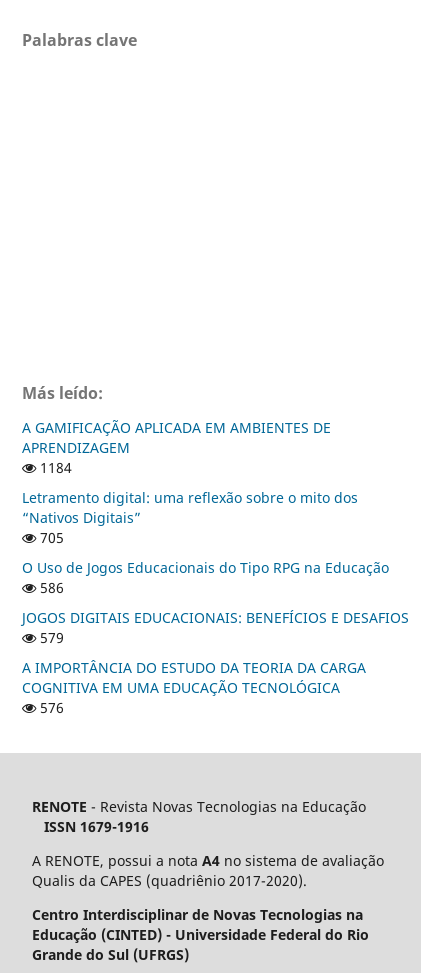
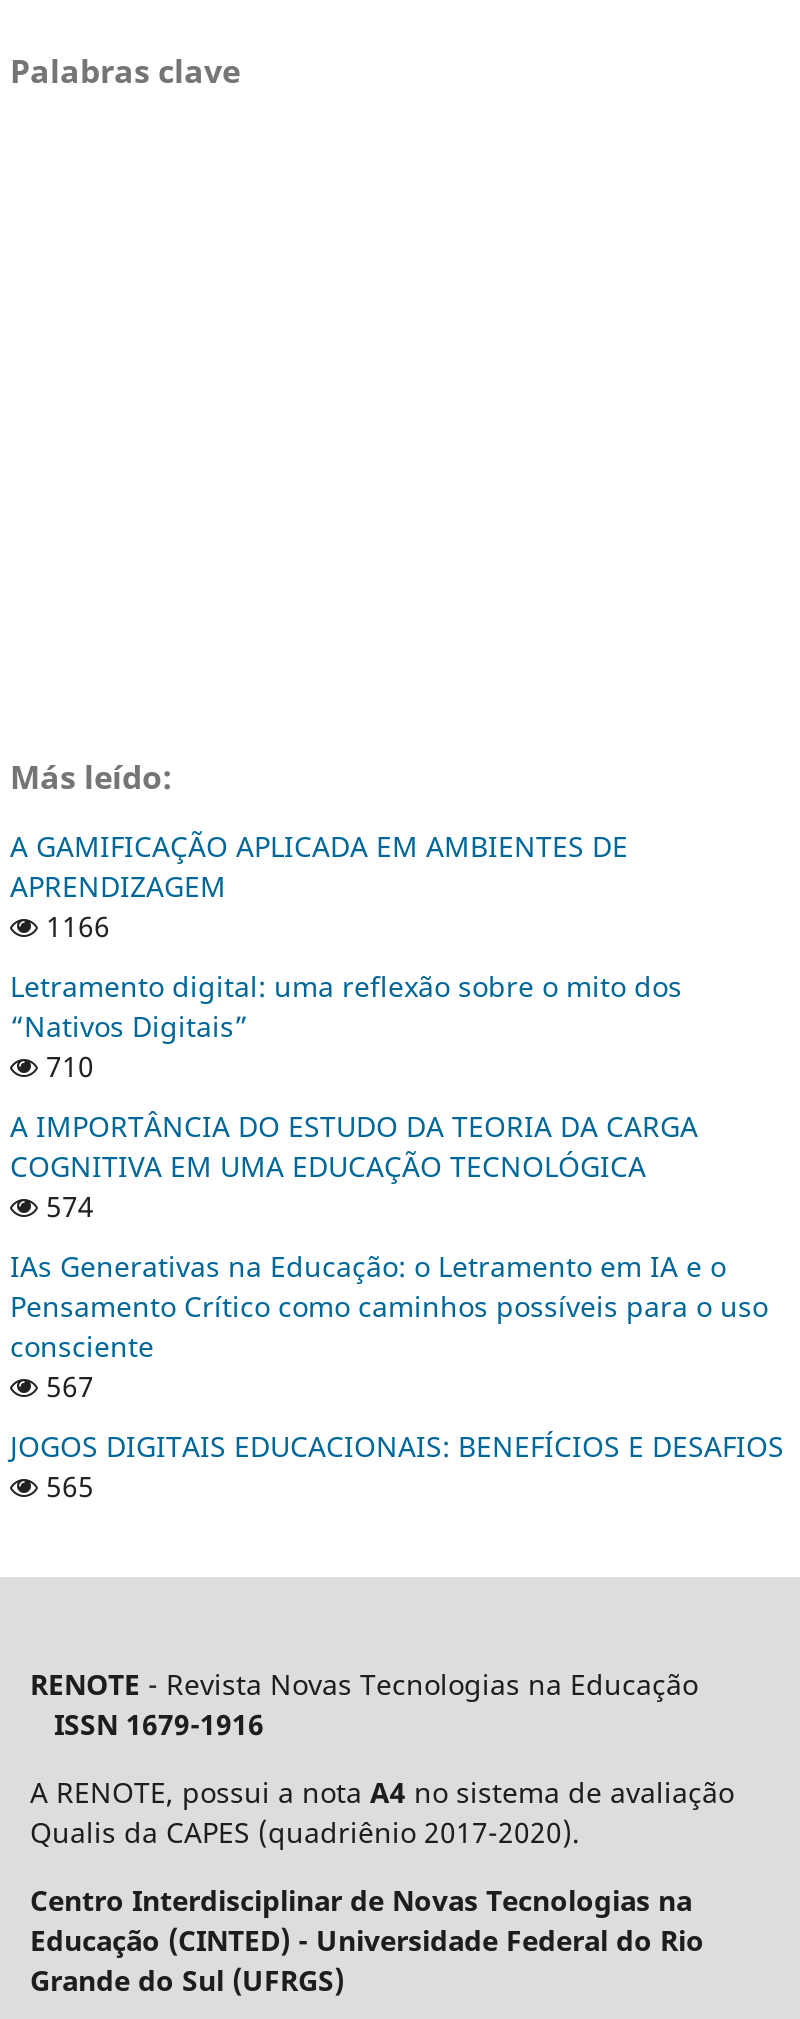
[36,458,72,477] 1184 -> [38,907,110,945] 1166
[22,528,389,647] 705 | O Uso de Jogos Educacionais do Tipo RPG na Educação | 586 | 579 -> [38,1047,94,1085] 710
moved [22,608,409,627] -> [10,1427,784,1465]: JOGOS DIGITAIS EDUCACIONAIS: BENEFÍCIOS E DESAFIOS
moved [22,658,366,697] -> [10,1107,698,1185]: A IMPORTÂNCIA DO ESTUDO DA TEORIA DA CARGA | COGNITIVA EM UMA EDUCAÇÃO TECNOLÓGICA
[36,698,64,717] 576 -> [10,1187,768,1505] 574 | IAs Generativas na Educação: o Letramento em IA e o | Pensamento Crítico como caminhos possíveis para o uso | consciente | 567 | 565

